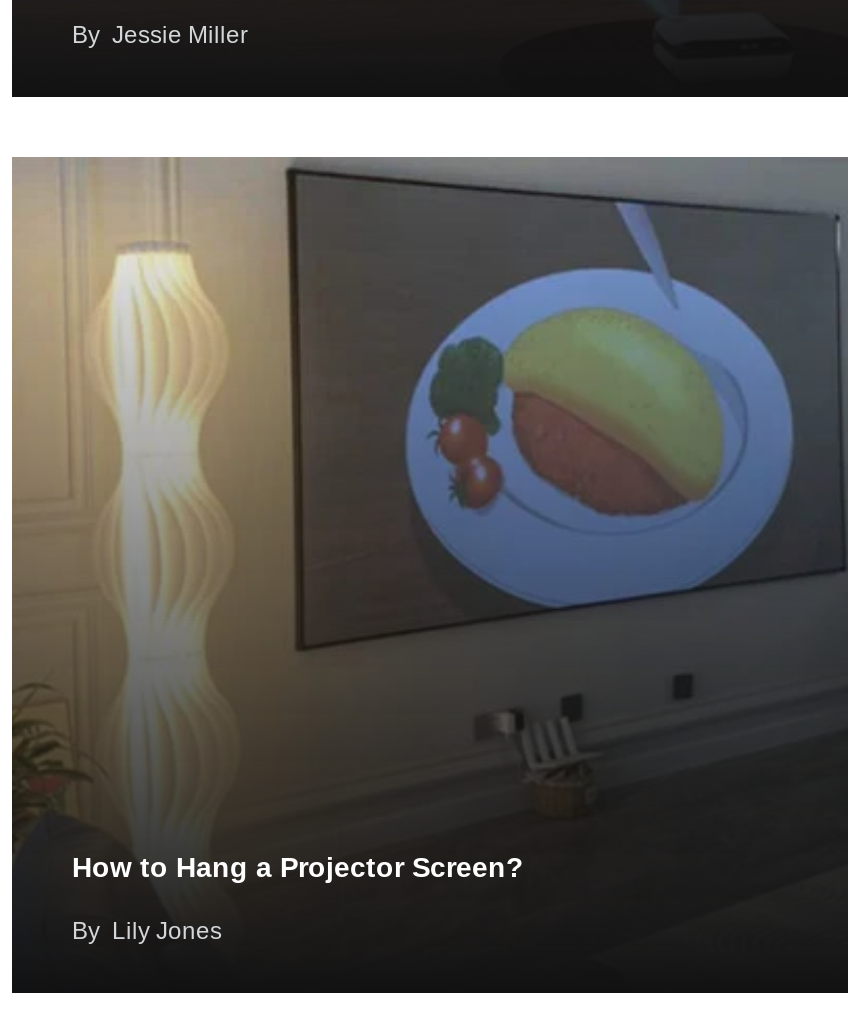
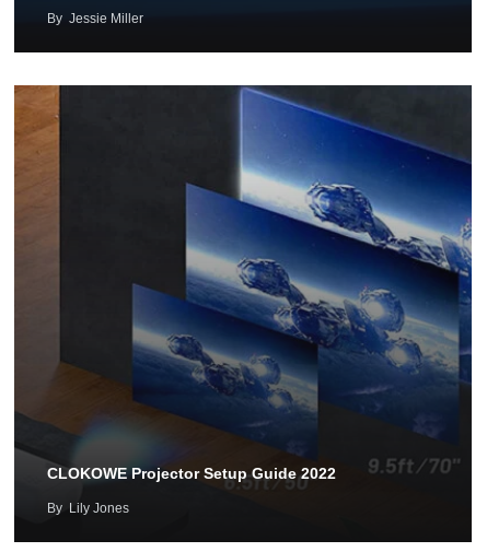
[12,158,848,883] [image] | How to Hang a Projector Screen? -> [14,85,472,482] [image] | CLOKOWE Projector Setup Guide 2022

